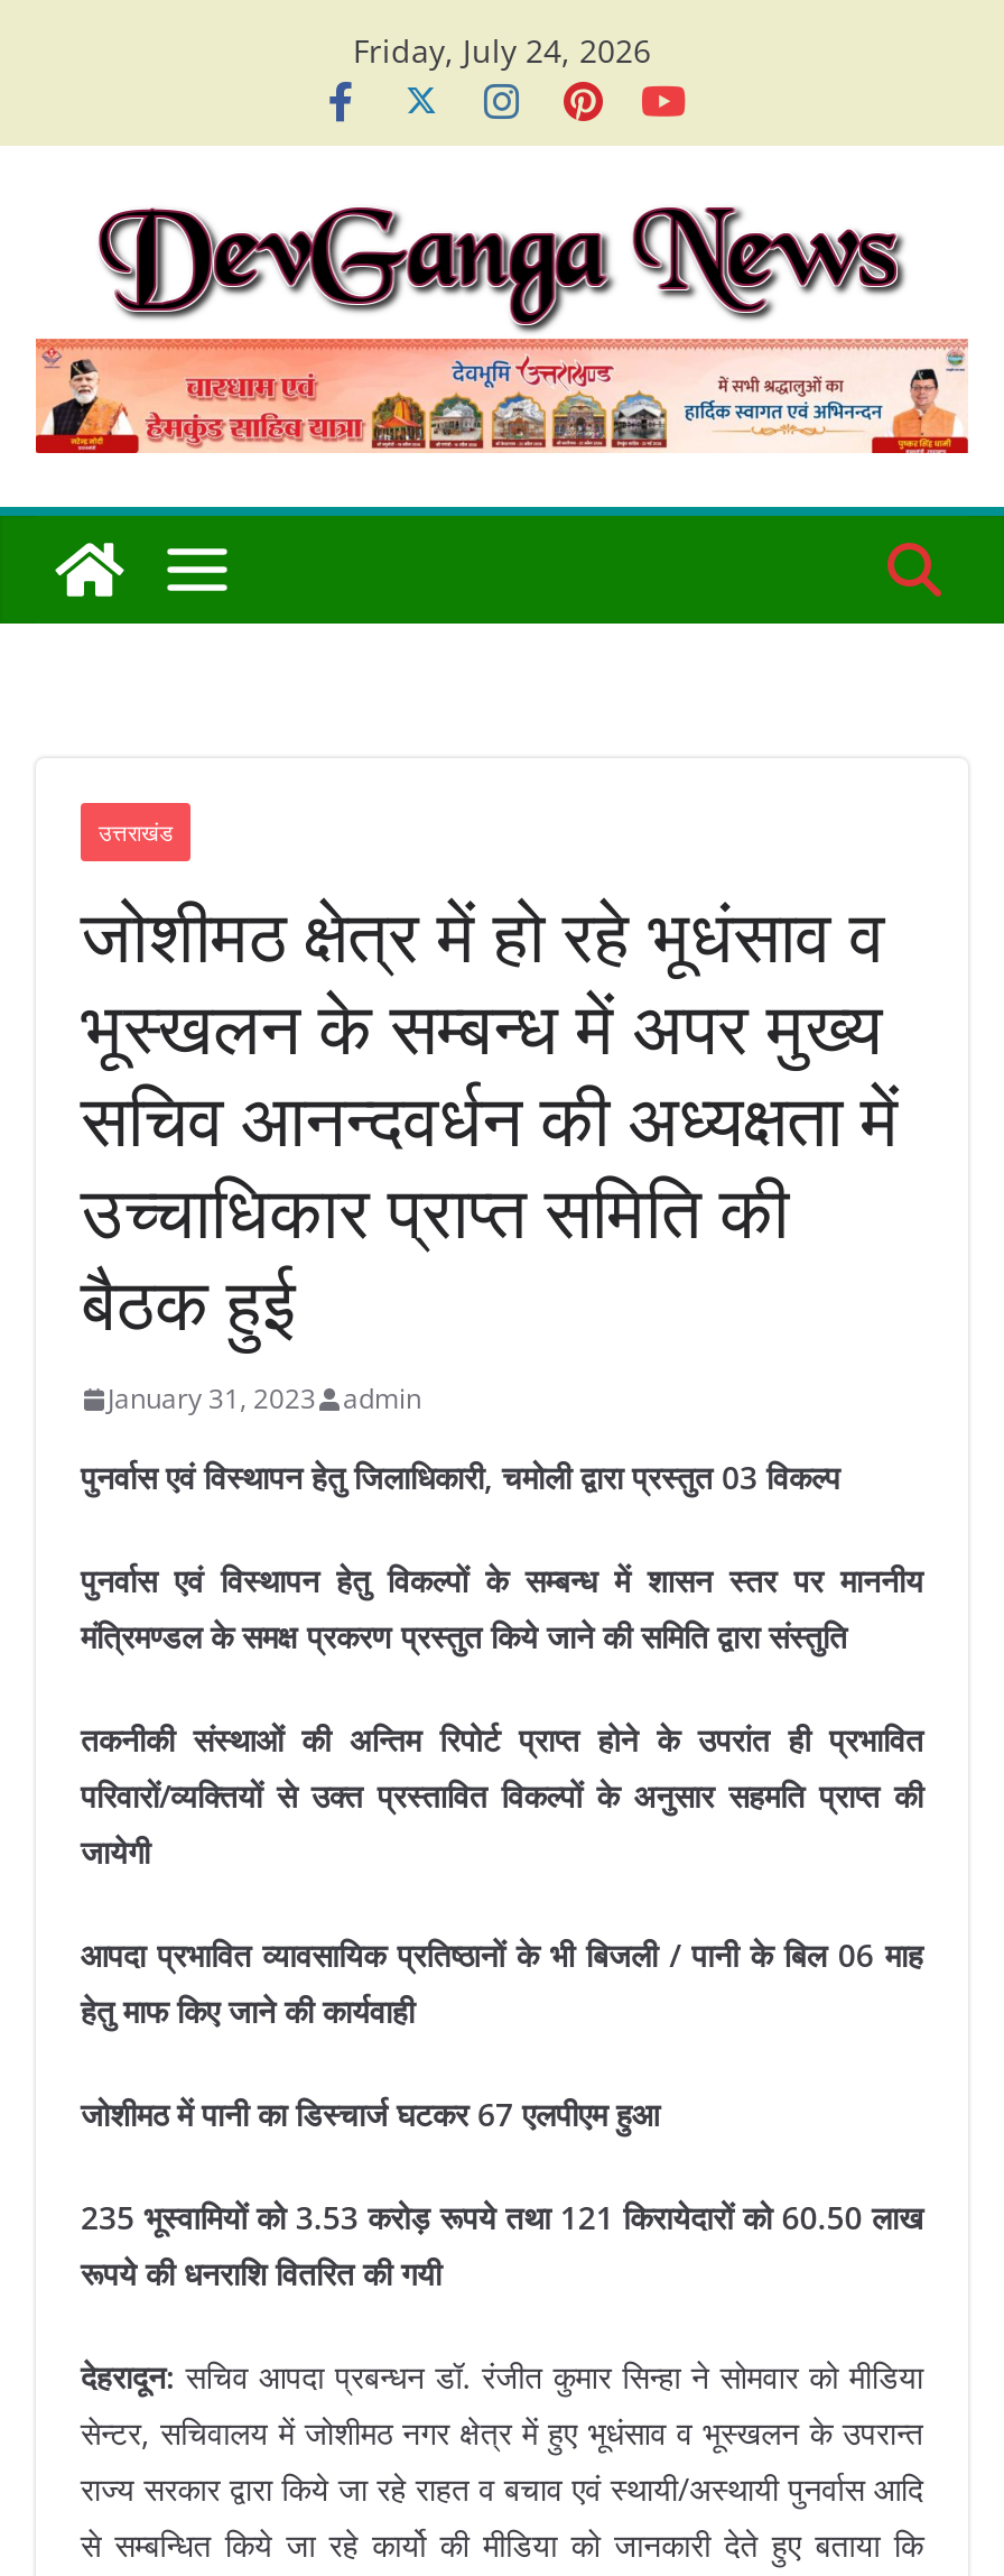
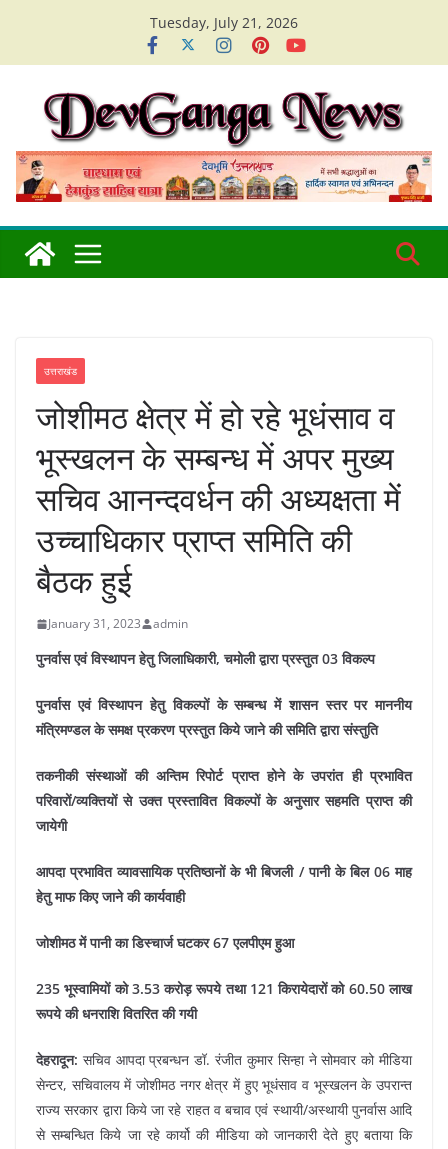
[353,29,651,72] Friday, July 24, 2026 -> [150,13,298,32] Tuesday, July 21, 2026

